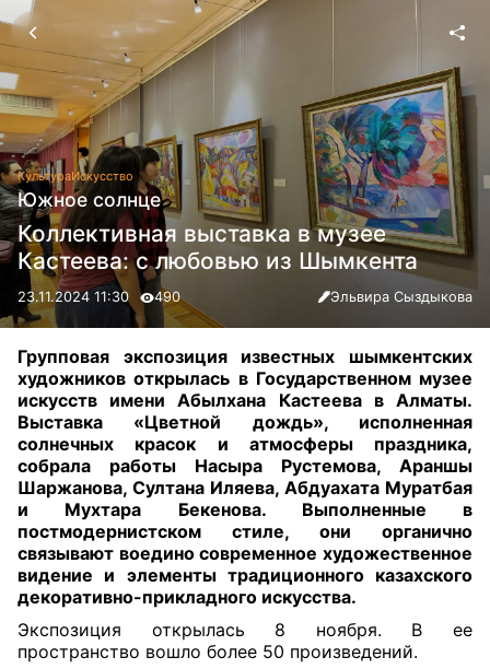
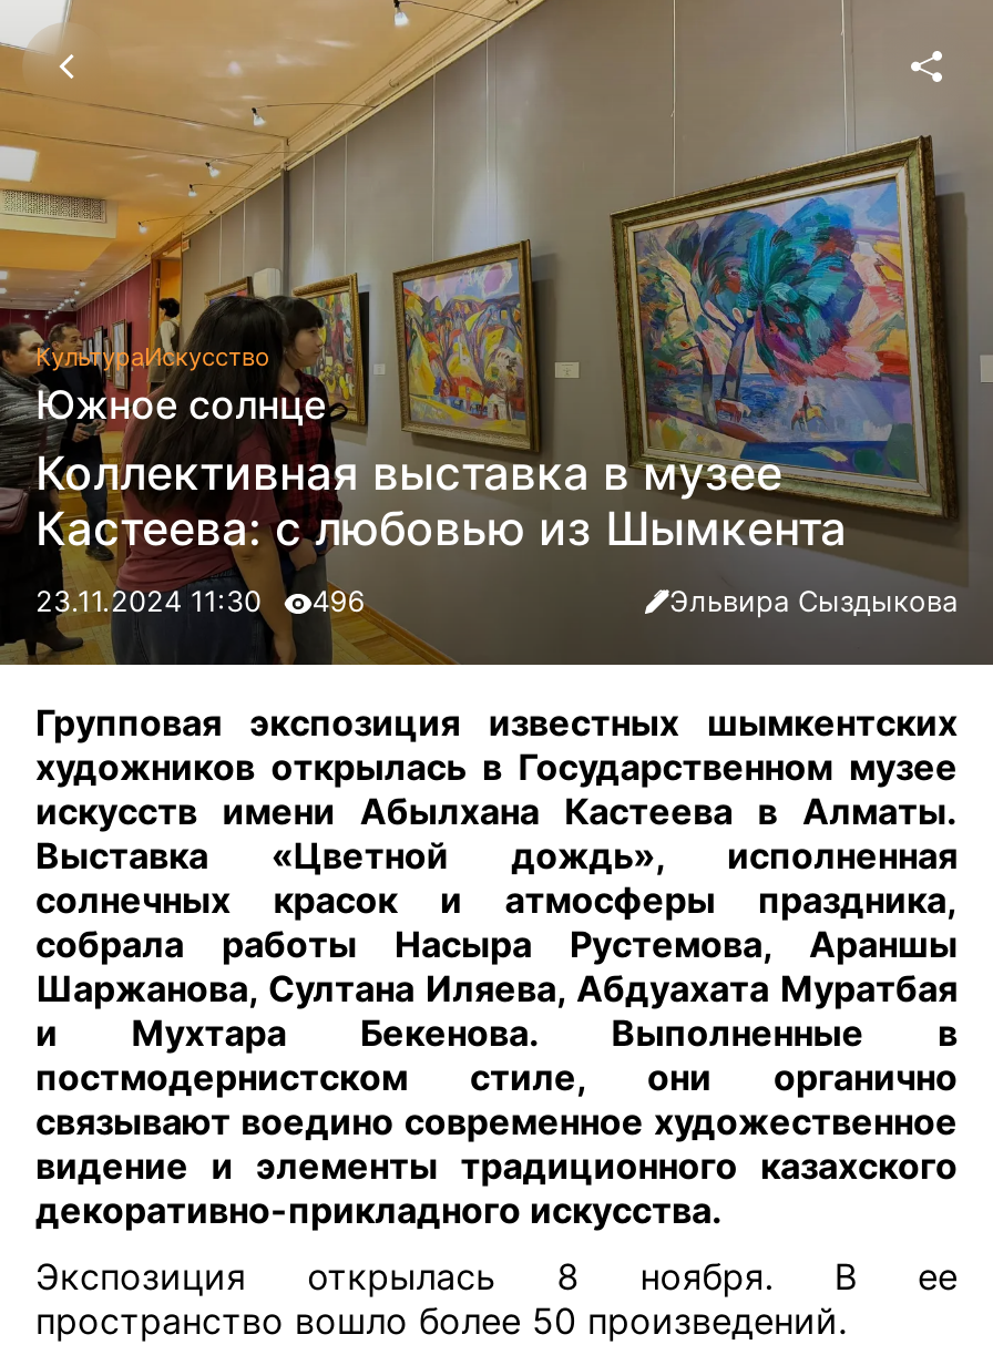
[17,289,180,305] 23.11.2024 11:30 490 -> [35,585,365,619] 23.11.2024 11:30 496

